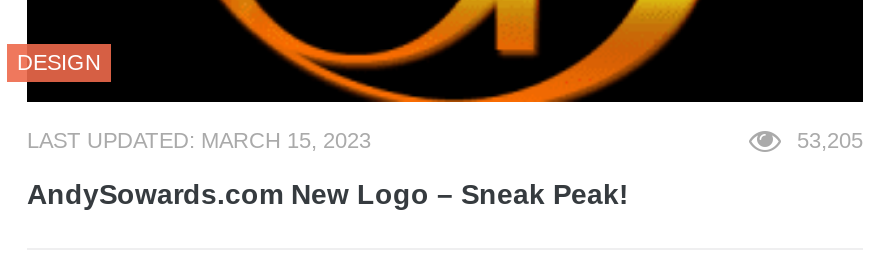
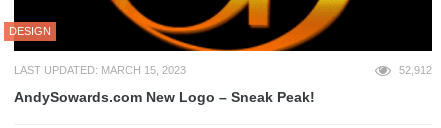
[791,129,863,153] 53,205 -> [396,64,432,76] 52,912

